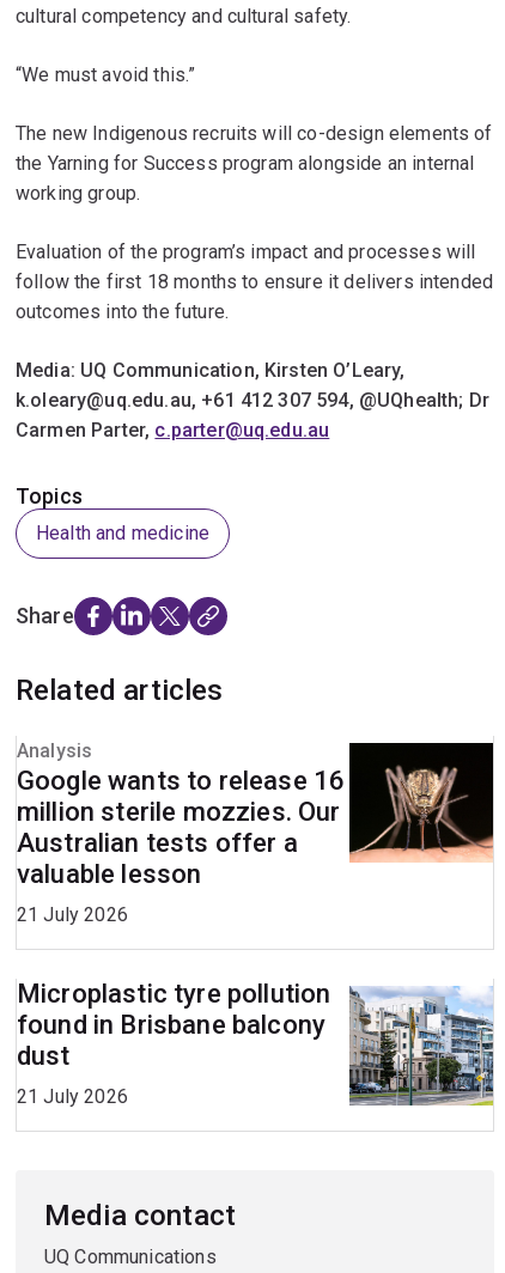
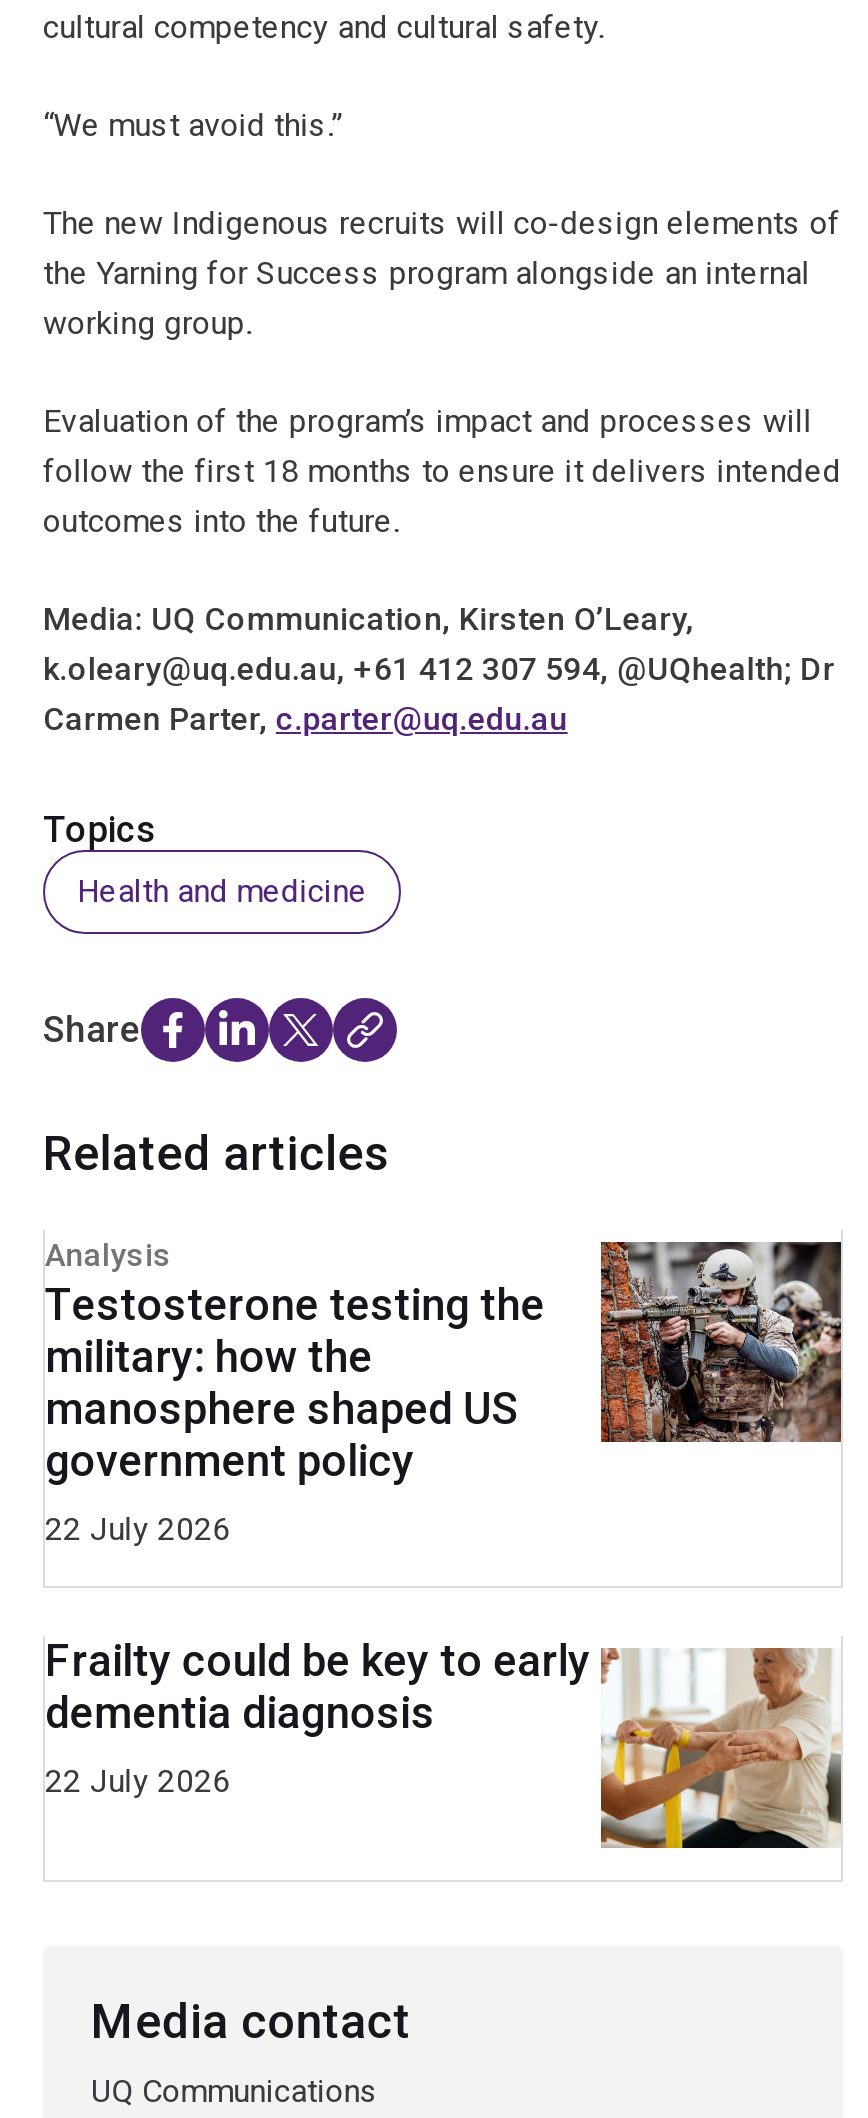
[17,742,494,889] [image] | Google wants to release 16 | million sterile mozzies. Our | Australian tests offer a | valuable lesson -> [45,1240,843,1486] [image] | Testosterone testing the | military: how the | manosphere shaped US | government policy
[17,903,128,926] 21 July 2026 -> [45,1510,231,1548] 22 July 2026
[17,979,494,1105] [image] | Microplastic tyre pollution | found in Brisbane balcony | dust -> [45,1636,841,1850] [image] | Frailty could be key to early | dementia diagnosis
[17,1085,128,1108] 21 July 2026 -> [45,1762,231,1800] 22 July 2026

